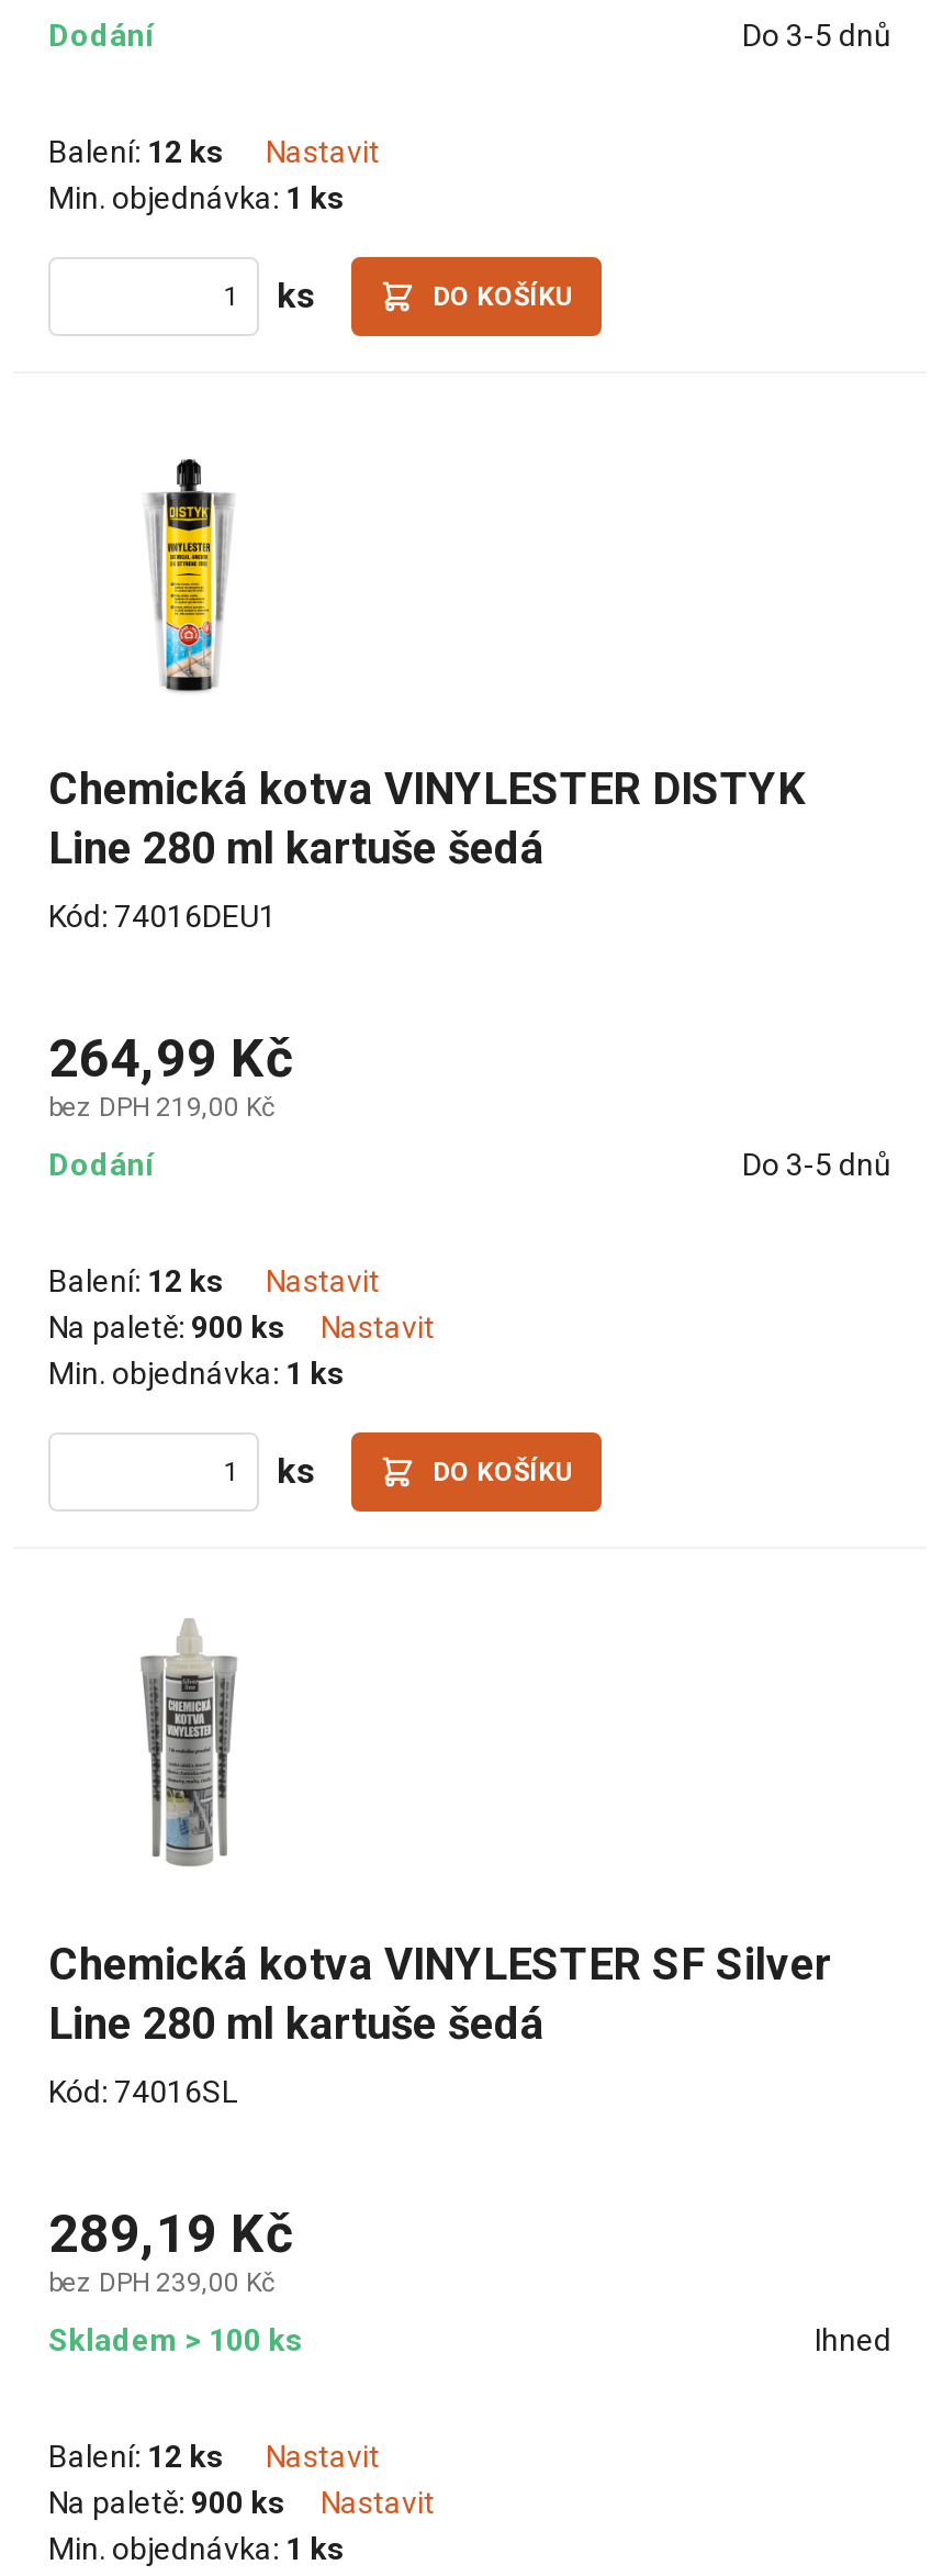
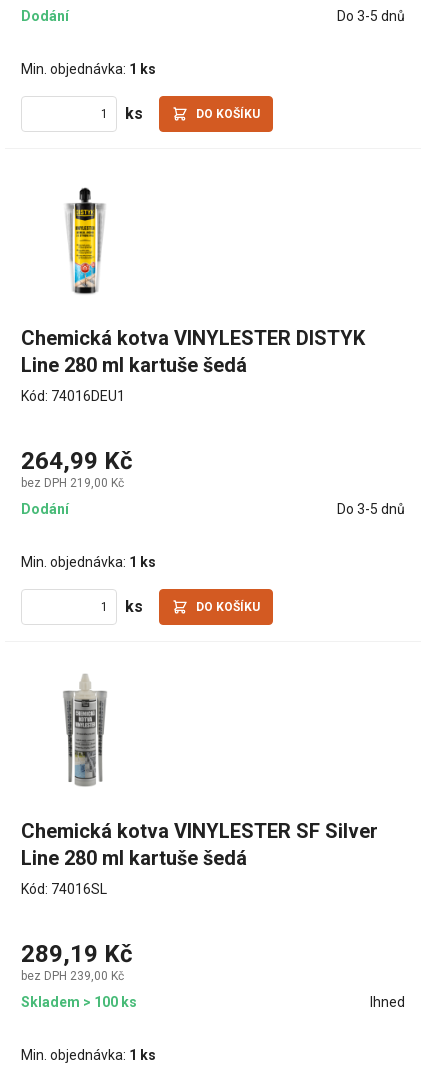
[48,134,380,169] Balení: 12 ks | Nastavit -> none
[48,1263,435,1345] Balení: 12 ks | Nastavit | Na paletě: 900 ks | Nastavit -> none
[48,2439,435,2520] Balení: 12 ks | Nastavit | Na paletě: 900 ks | Nastavit -> none

